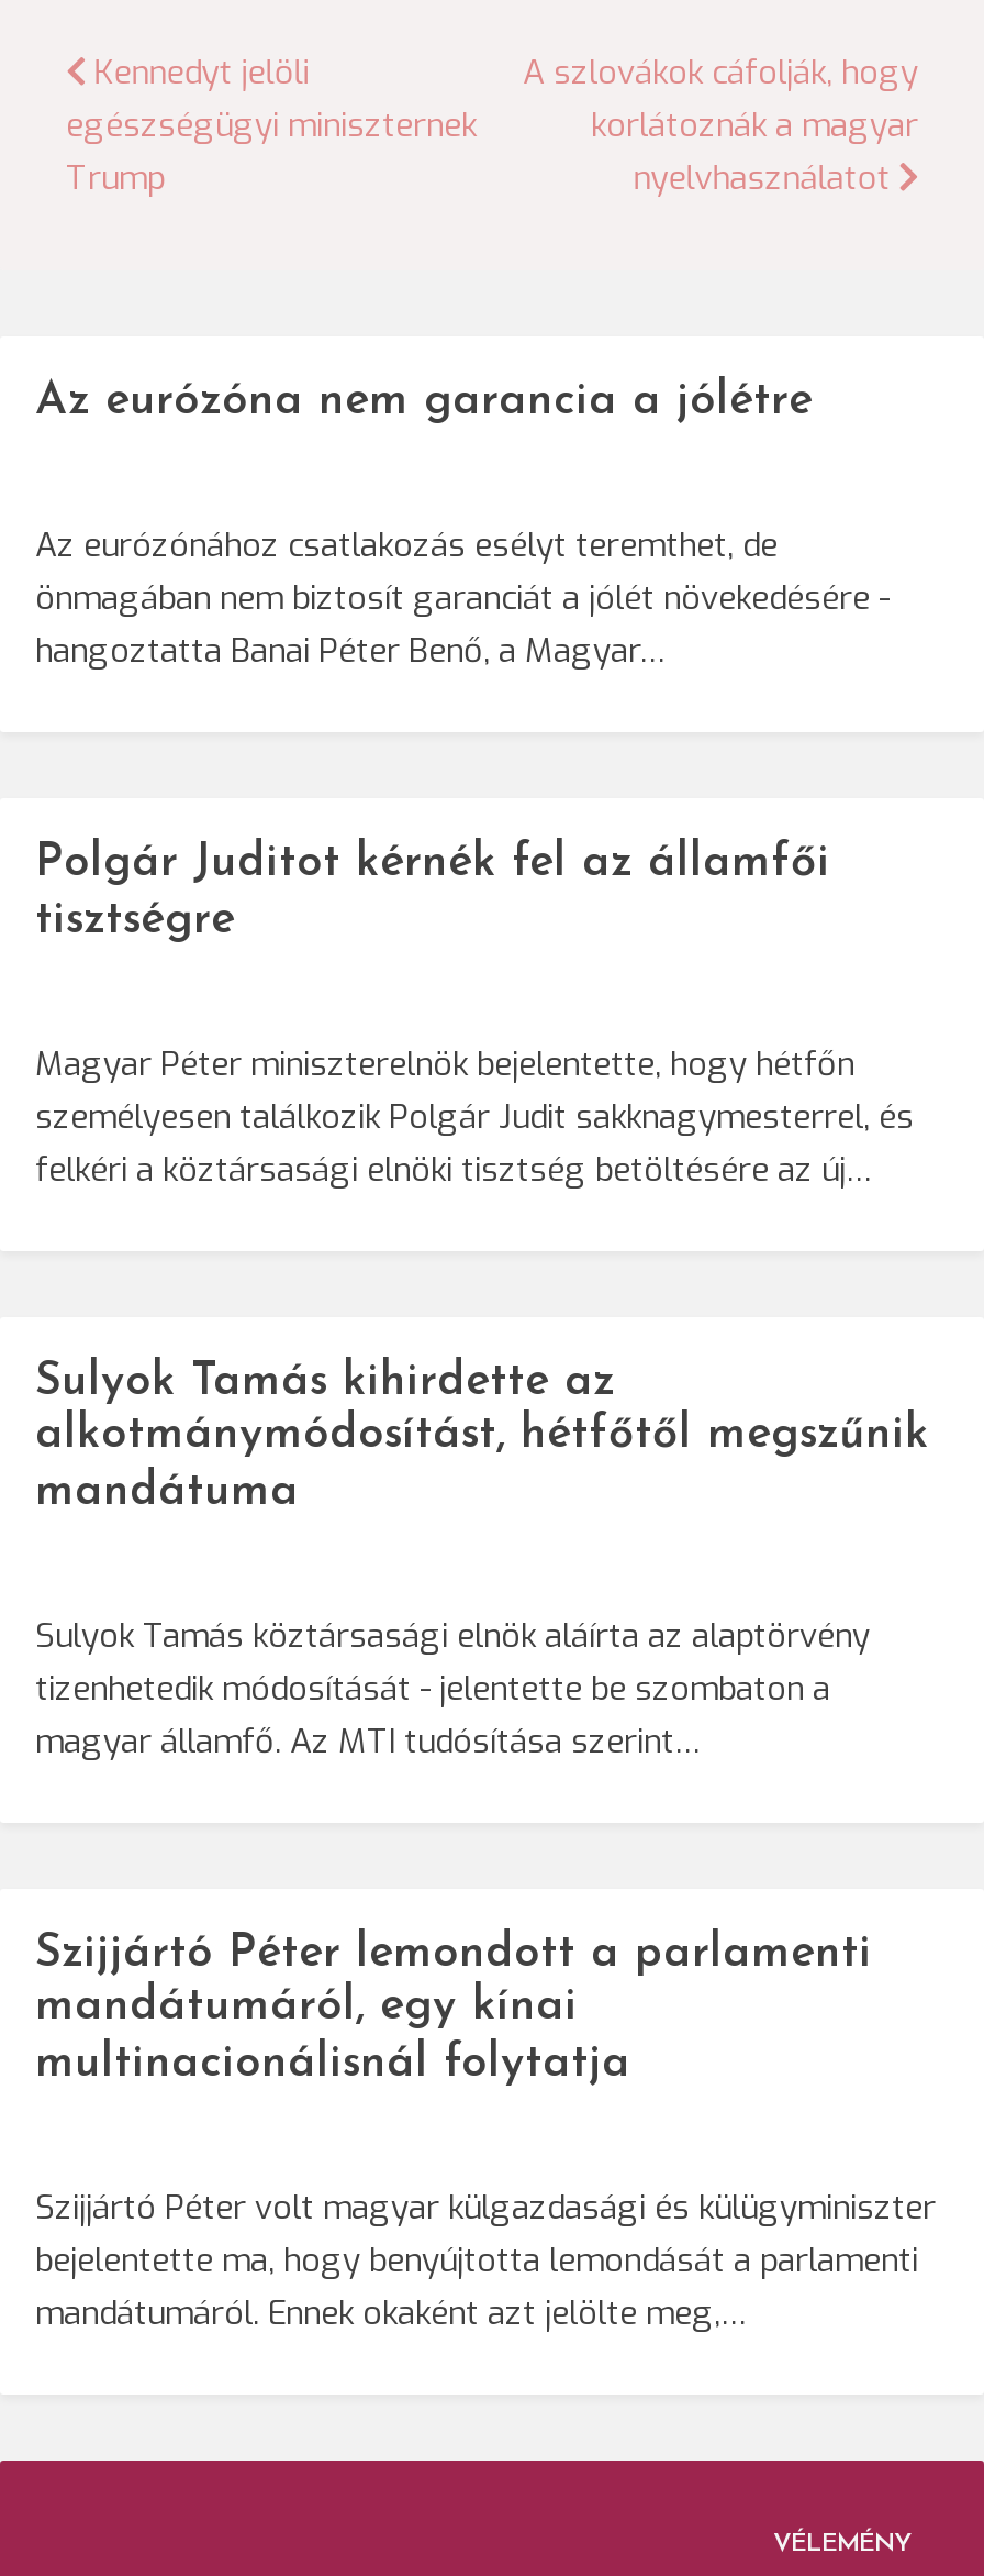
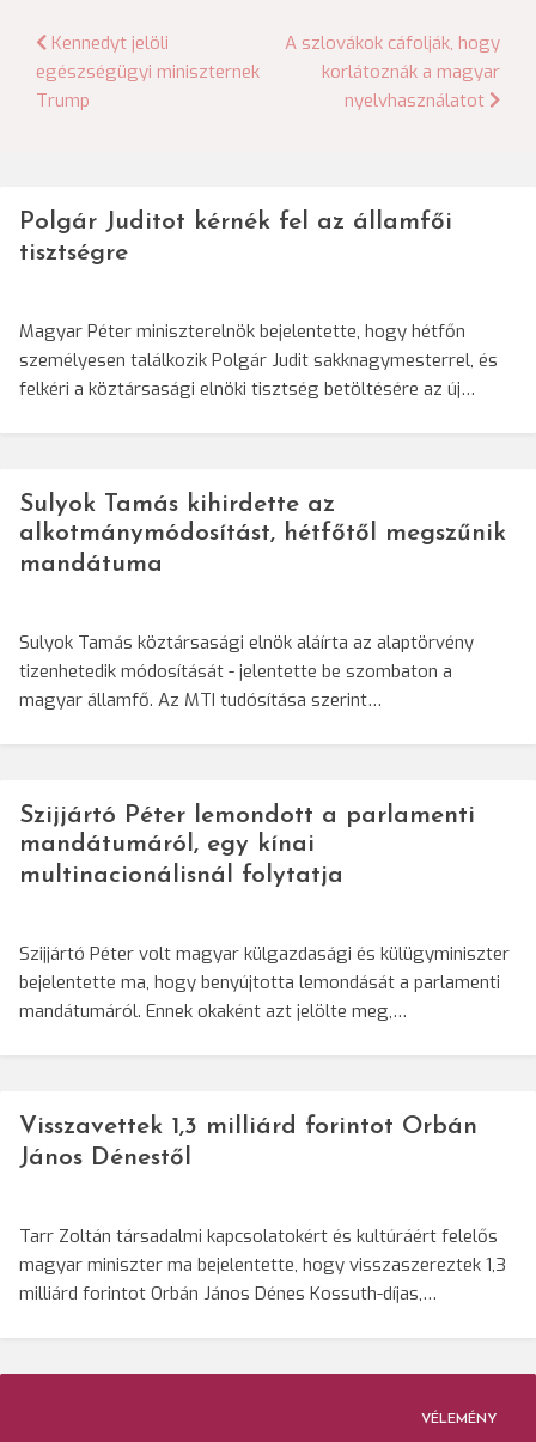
[35,380,890,674] Az eurózóna nem garancia a jólétre | Az eurózónához csatlakozás esélyt teremthet, de | önmagában nem biztosít garanciát a jólét növekedésére - | hangoztatta Banai Péter Benő, a Magyar… -> none
moved [35,841,936,2337] -> [19,210,510,1023]: Polgár Juditot kérnék fel az államfői | tisztségre | Magyar Péter miniszterelnök bejelentette, hogy hétfőn | ... | bejelentette ma, hogy benyújtotta lemondását a parlamenti | mandátumáról. Ennek okaként azt jelölte meg,…
none -> [19,1114,506,1306] Visszavettek 1,3 milliárd forintot Orbán | János Dénestől | Tarr Zoltán társadalmi kapcsolatokért és kultúráért felelős | magyar miniszter ma bejelentette, hogy visszaszereztek 1,3 | milliárd forintot Orbán János Dénes Kossuth-díjas,…

